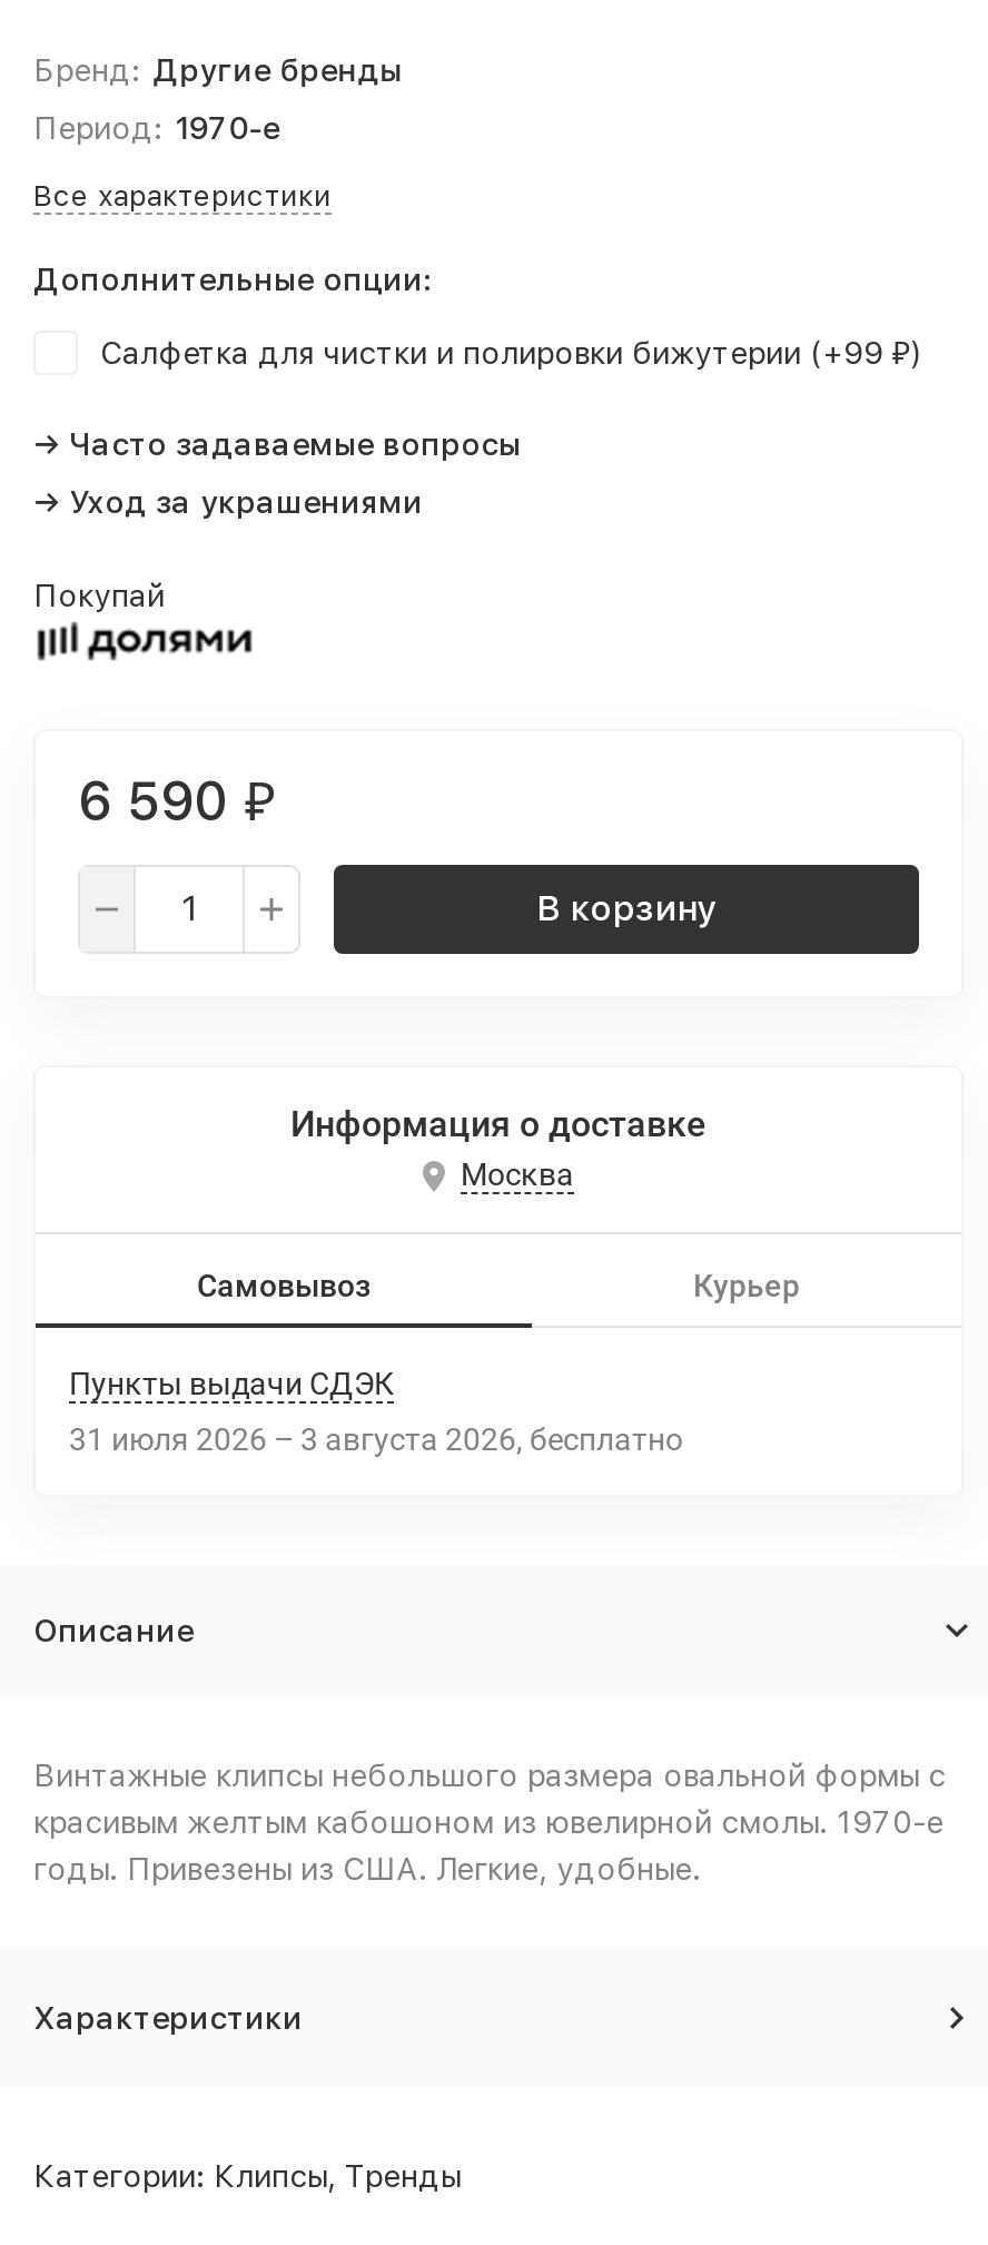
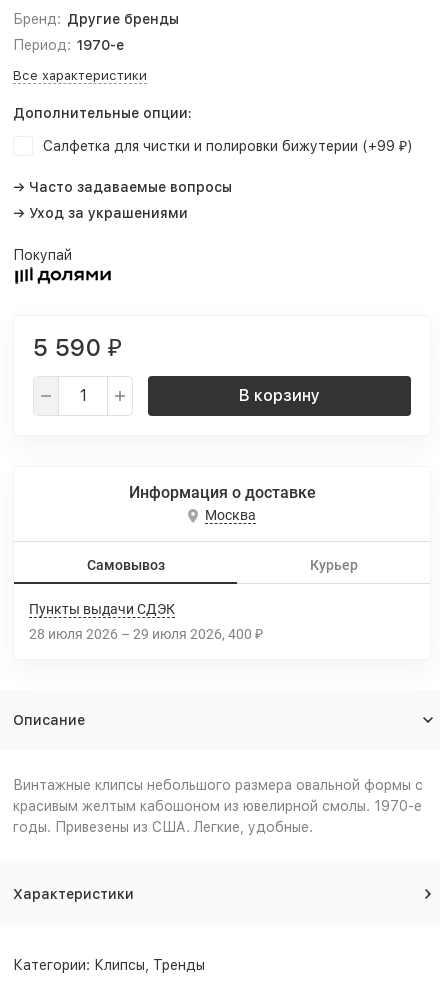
[78,769,276,834] 6 590 ₽ -> [33,333,122,362] 5 590 ₽
[69,1421,683,1457] 31 июля 2026 – 3 августа 2026 | Бесплатно -> [29,626,263,642] 28 июля 2026 – 29 июля 2026 400 ₽

